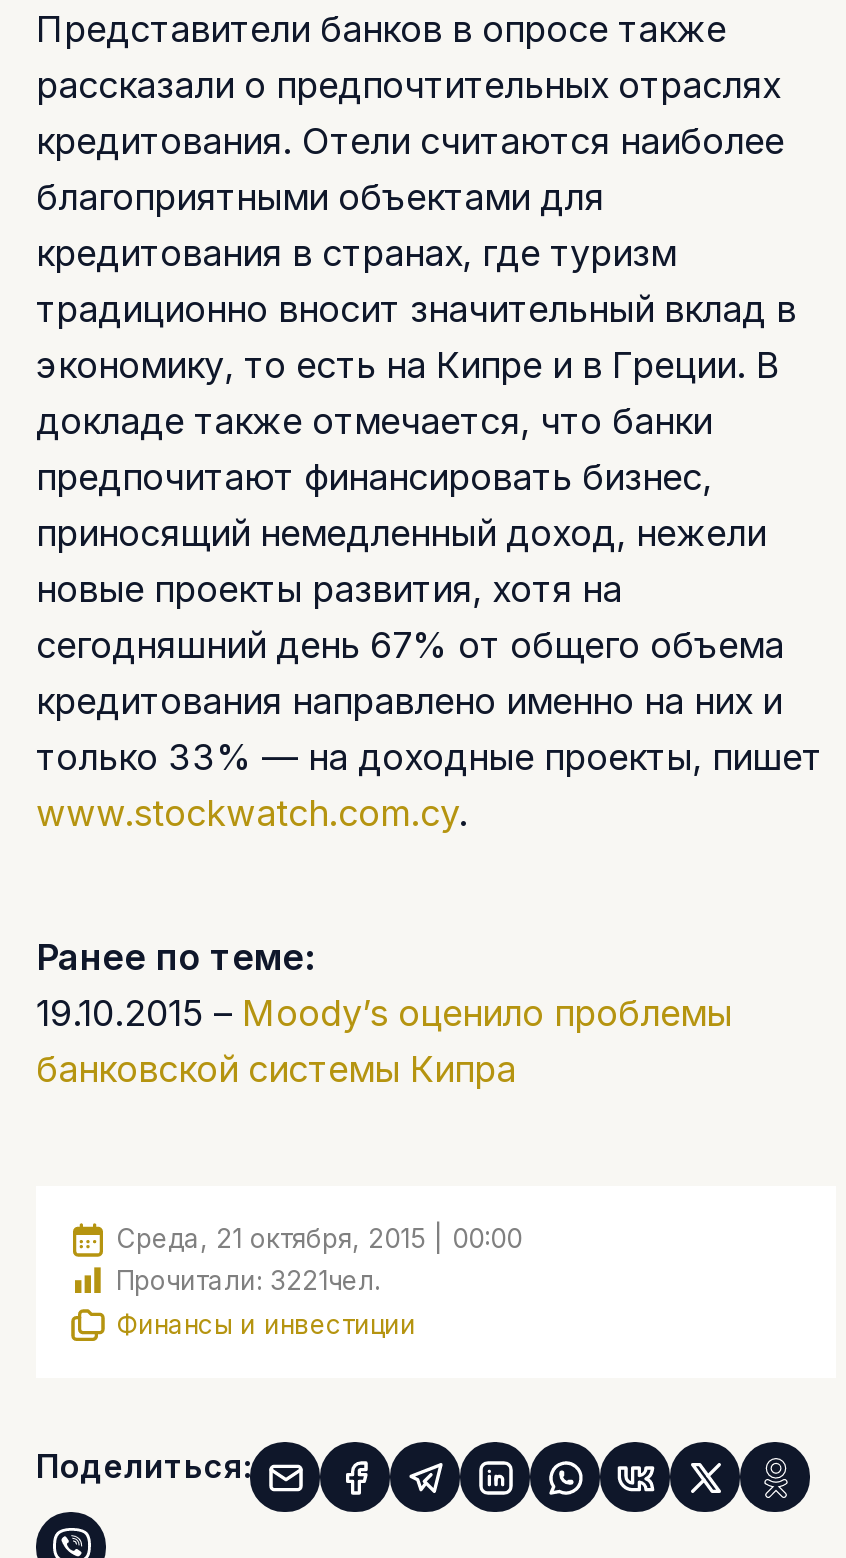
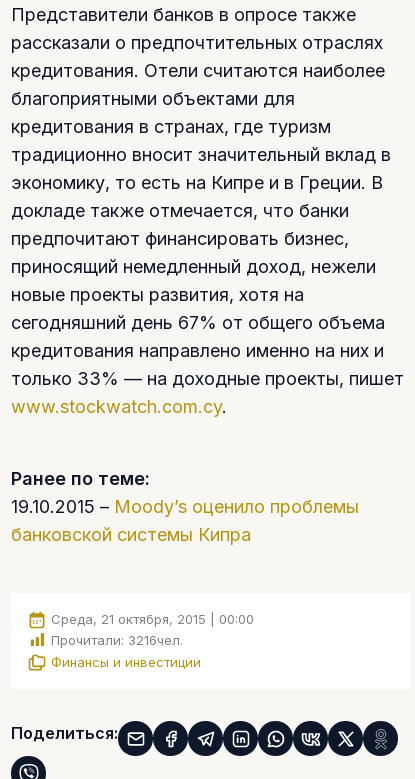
[116,1265,380,1297] Прочитали: 3221чел. -> [51,632,183,648] Прочитали: 3216чел.

